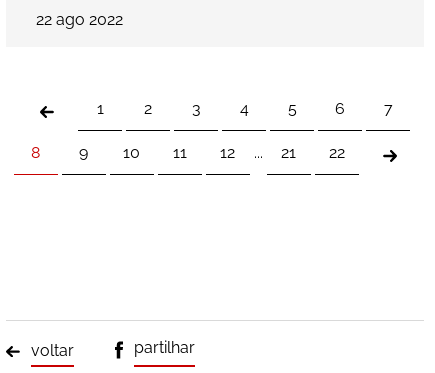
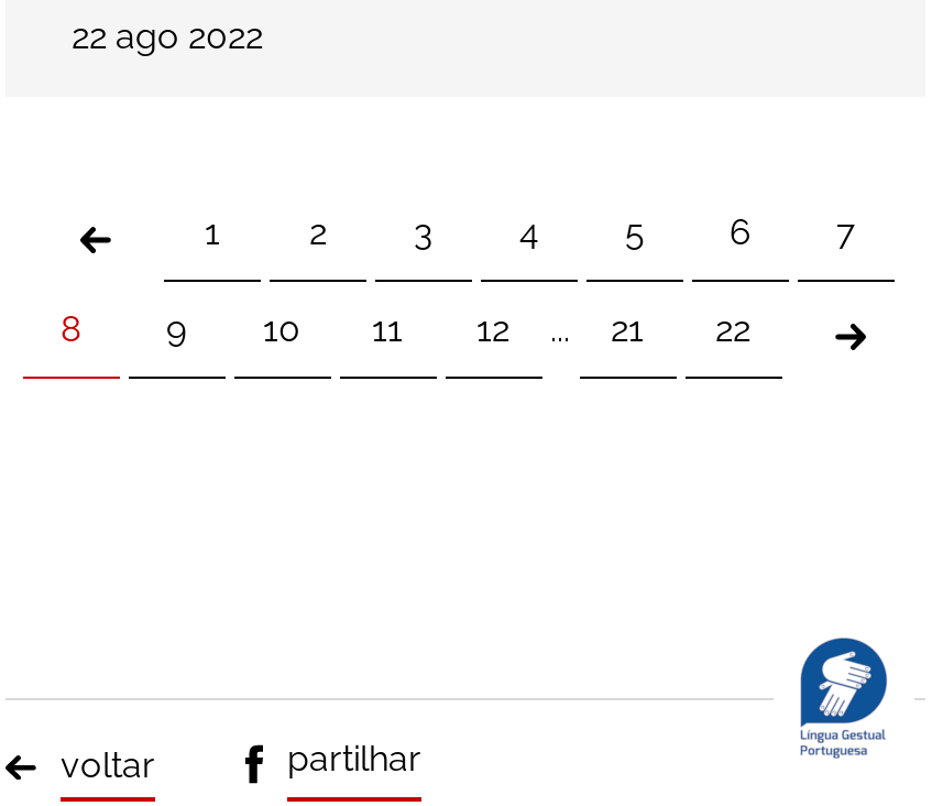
none -> [798,634,890,760] [image]

